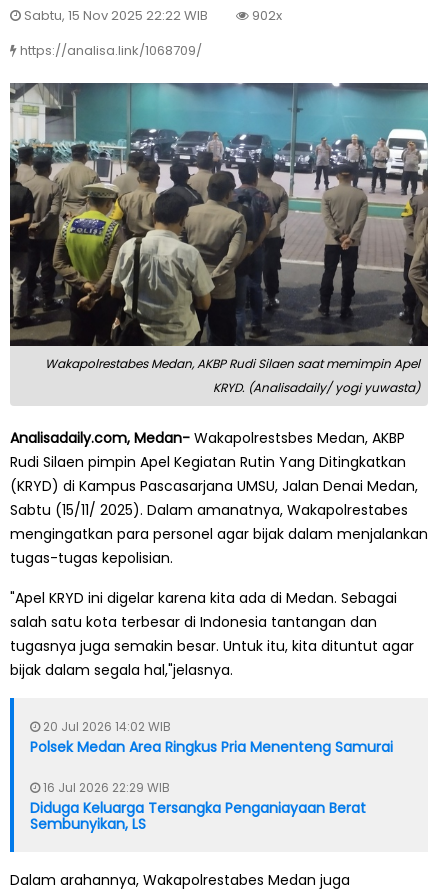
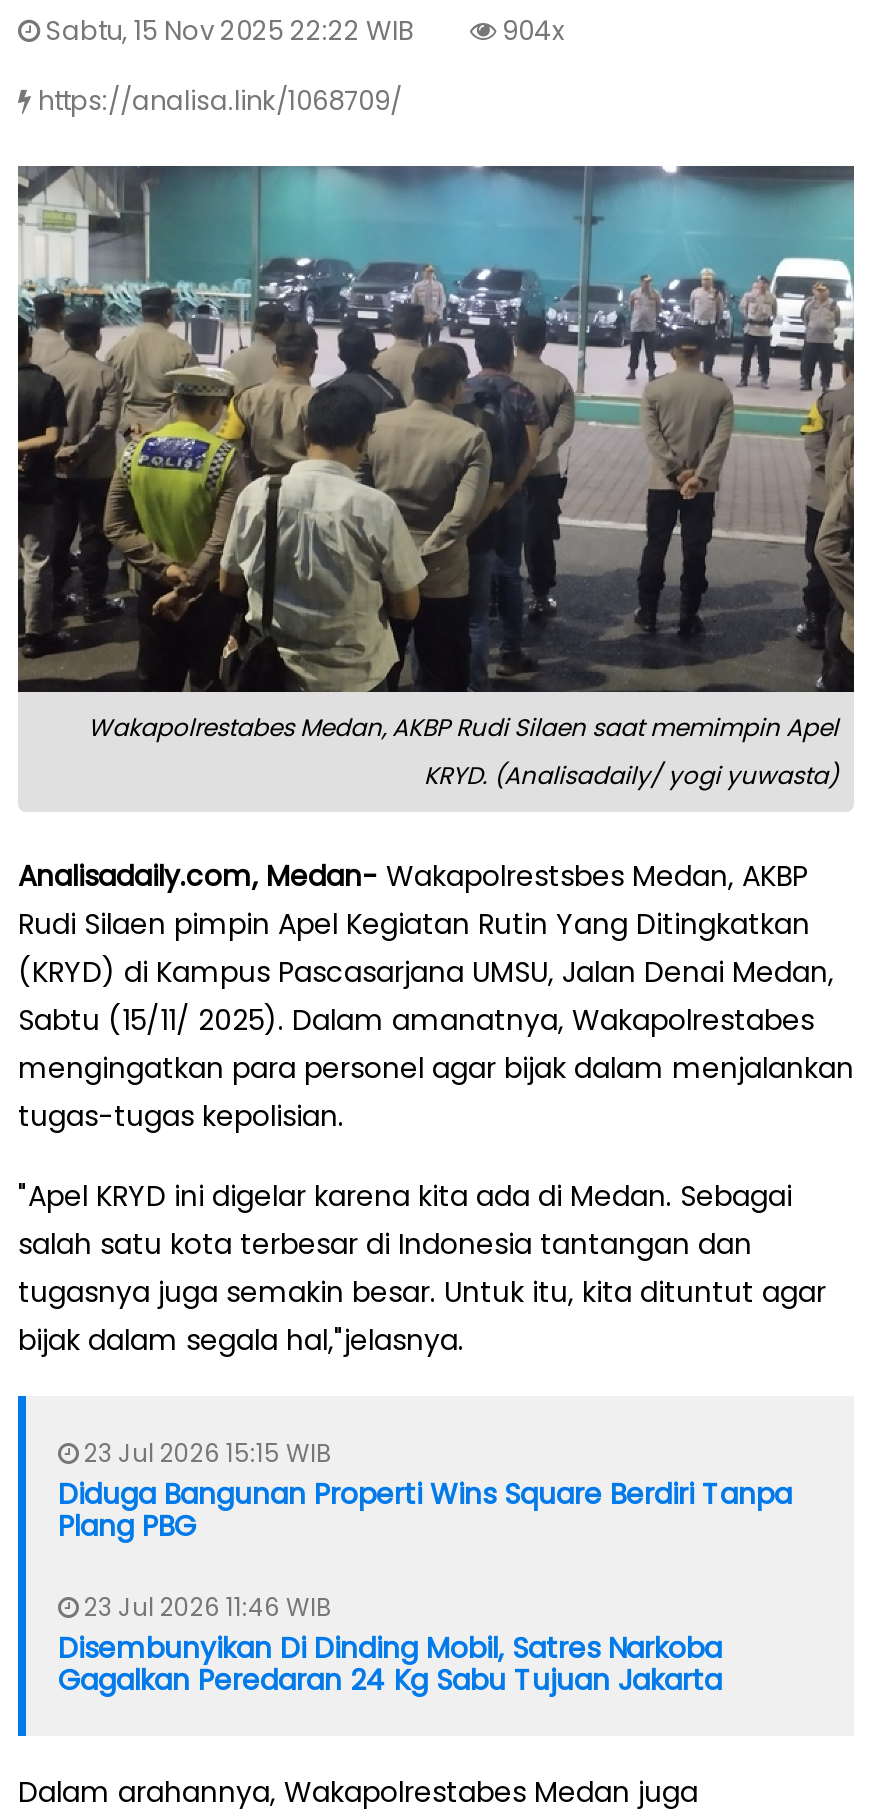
[249,6,282,25] 902x -> [496,12,564,50] 904x
[30,718,393,757] 20 Jul 2026 14:02 WIB | Polsek Medan Area Ringkus Pria Menenteng Samurai -> [58,1435,792,1545] 23 Jul 2026 15:15 WIB | Diduga Bangunan Properti Wins Square Berdiri Tanpa | Plang PBG
[30,779,366,834] 16 Jul 2026 22:29 WIB | Diduga Keluarga Tersangka Penganiayaan Berat | Sembunyikan, LS -> [58,1589,722,1699] 23 Jul 2026 11:46 WIB | Disembunyikan Di Dinding Mobil, Satres Narkoba | Gagalkan Peredaran 24 Kg Sabu Tujuan Jakarta

